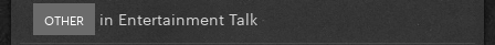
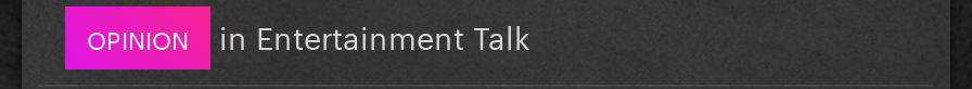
[44,9,84,28] OTHER -> [87,17,189,56] OPINION

